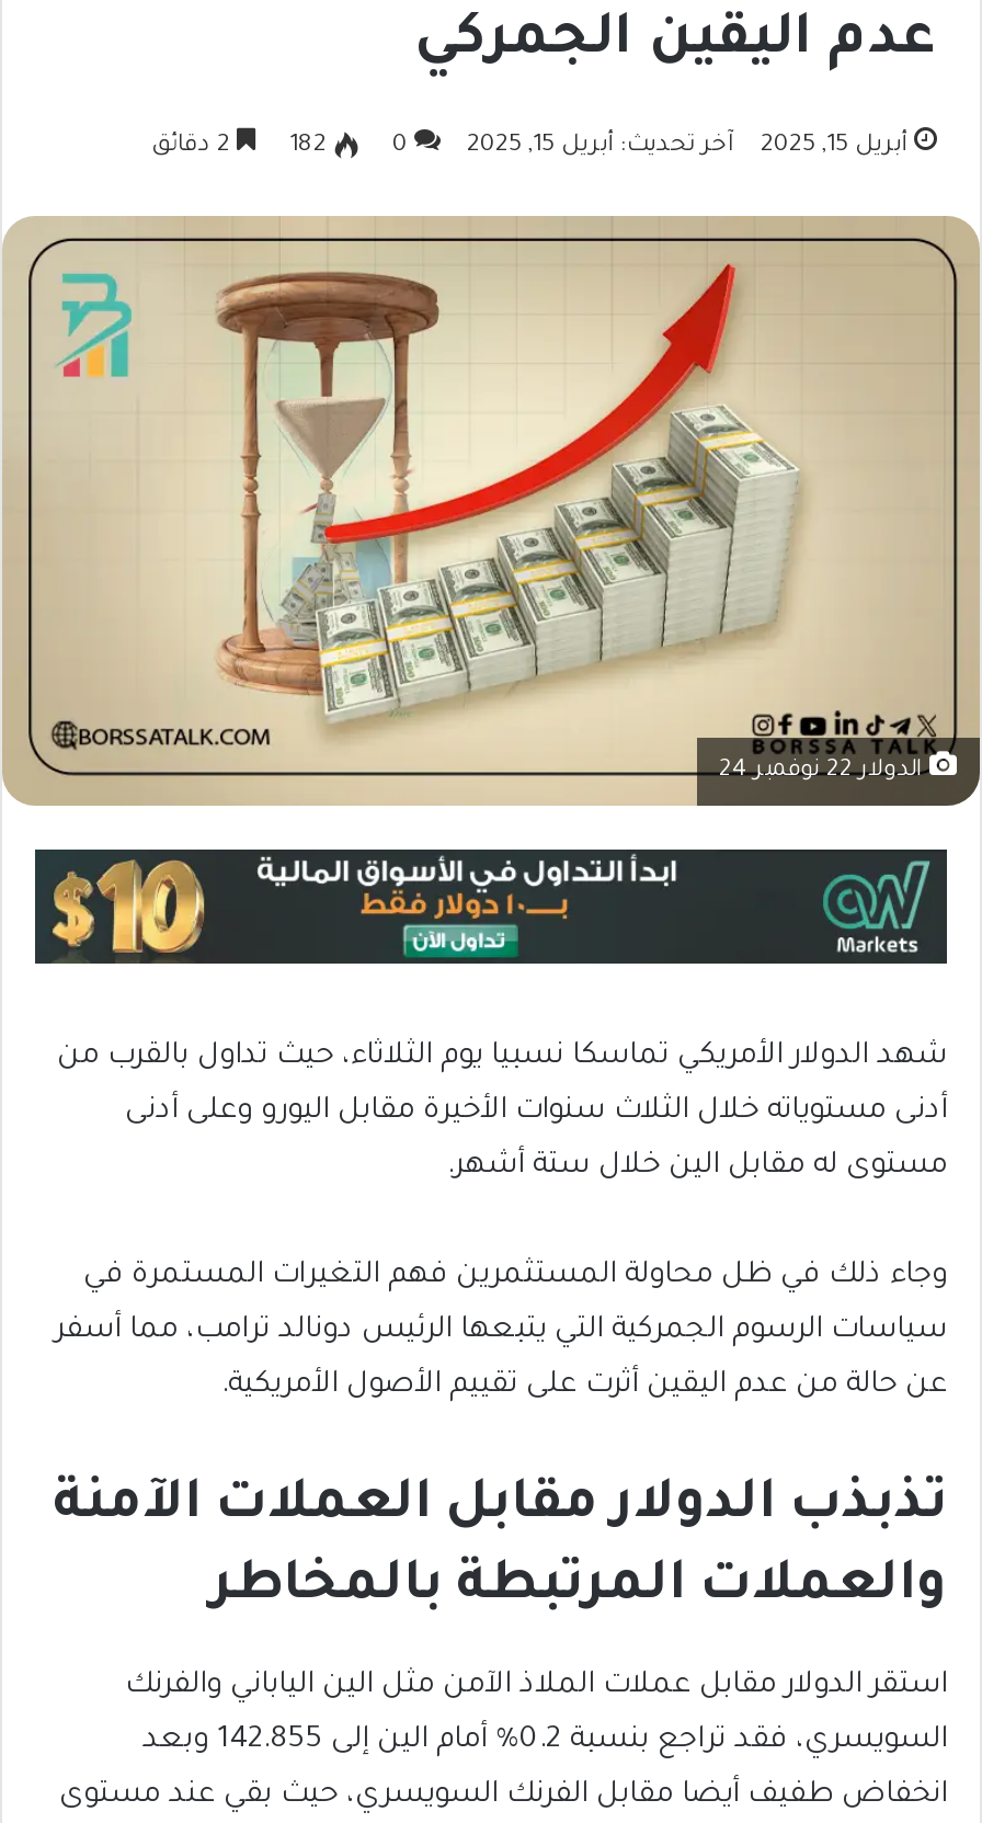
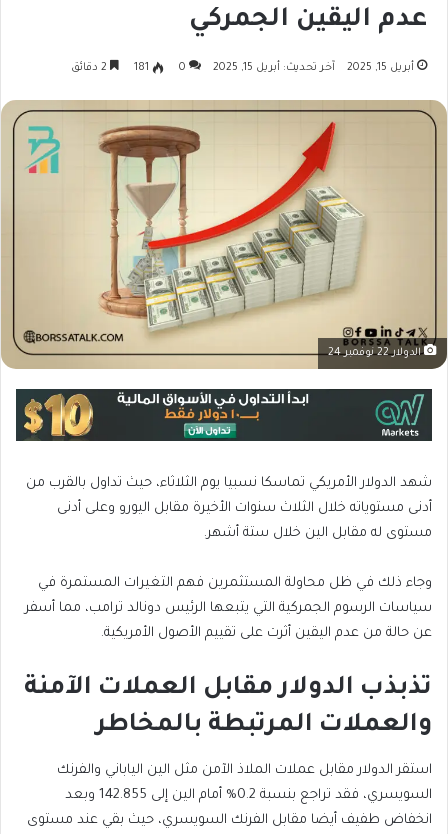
[289,133,327,159] 182 -> [134,62,149,74] 181

